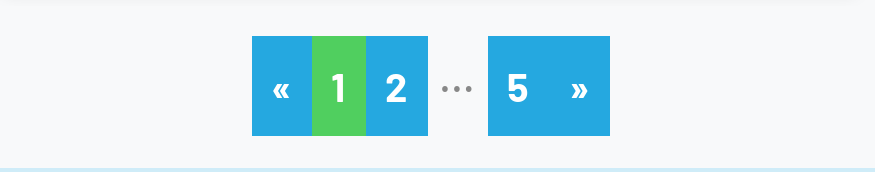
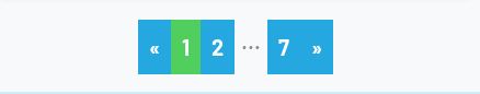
[507,62,529,110] 5 -> [278,34,289,60] 7

